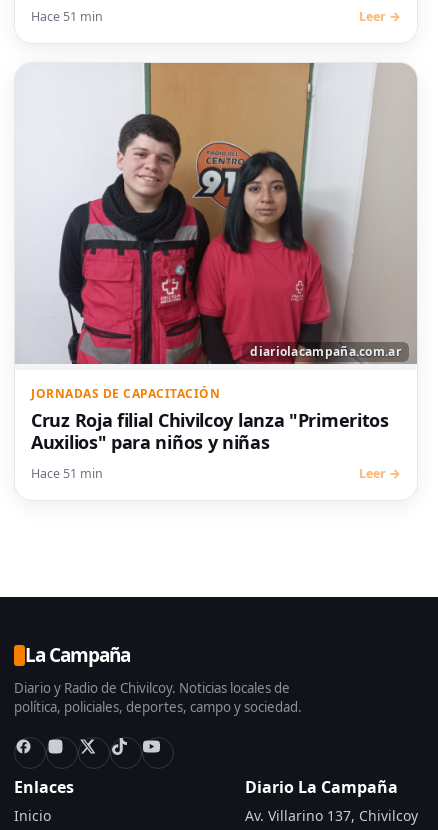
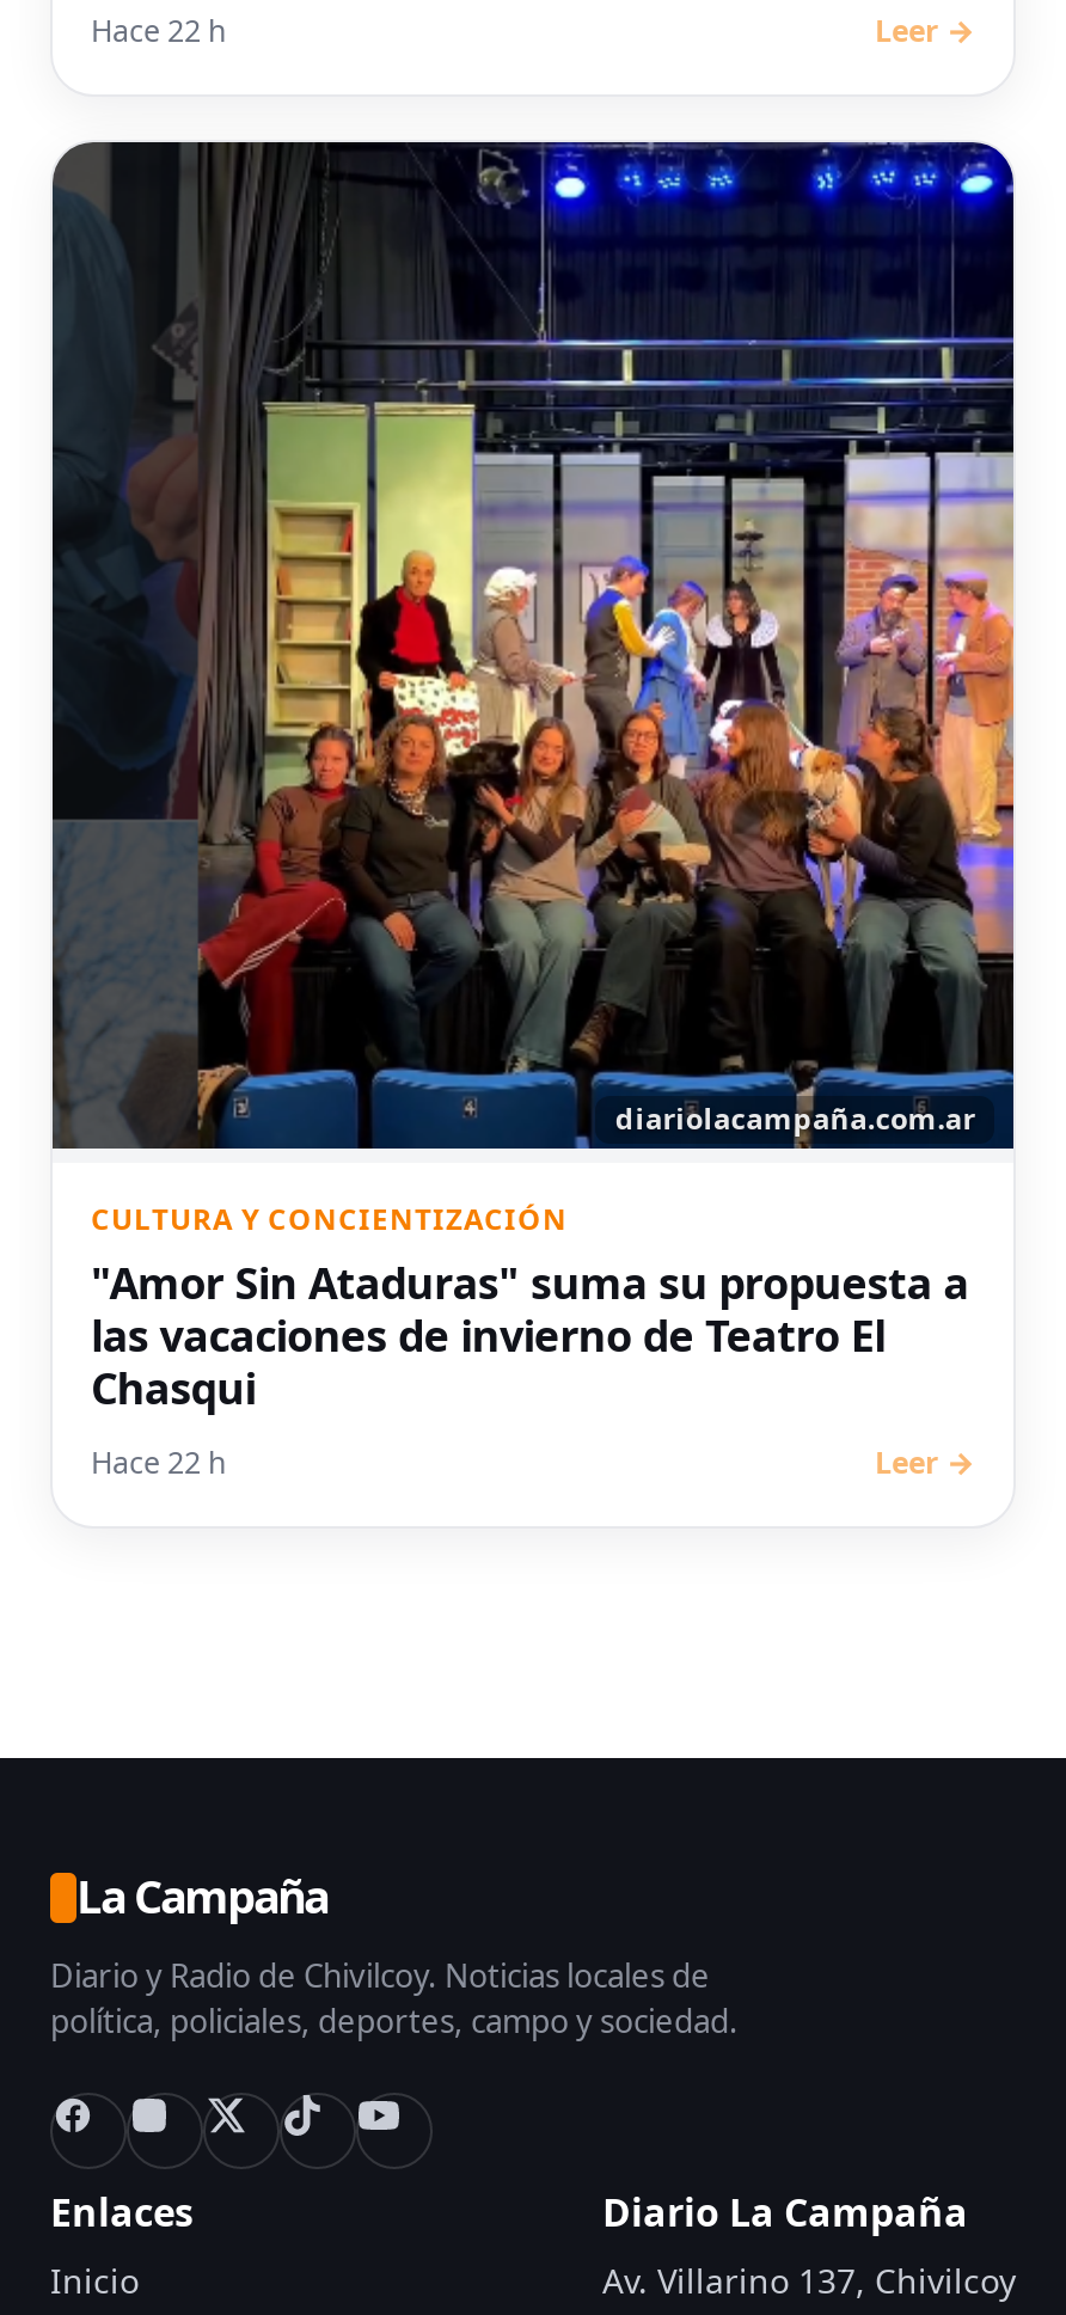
[31,8,103,25] Hace 51 min -> [91,12,227,53] Hace 22 h
[15,62,418,454] [image] | JORNADAS DE CAPACITACIÓN | Cruz Roja filial Chivilcoy lanza "Primeritos | Auxilios" para niños y niñas -> [50,139,1016,1417] [image] | CULTURA Y CONCIENTIZACIÓN | "Amor Sin Ataduras" suma su propuesta a | las vacaciones de invierno de Teatro El | Chasqui
[31,465,103,482] Hace 51 min -> [91,1443,227,1484] Hace 22 h

